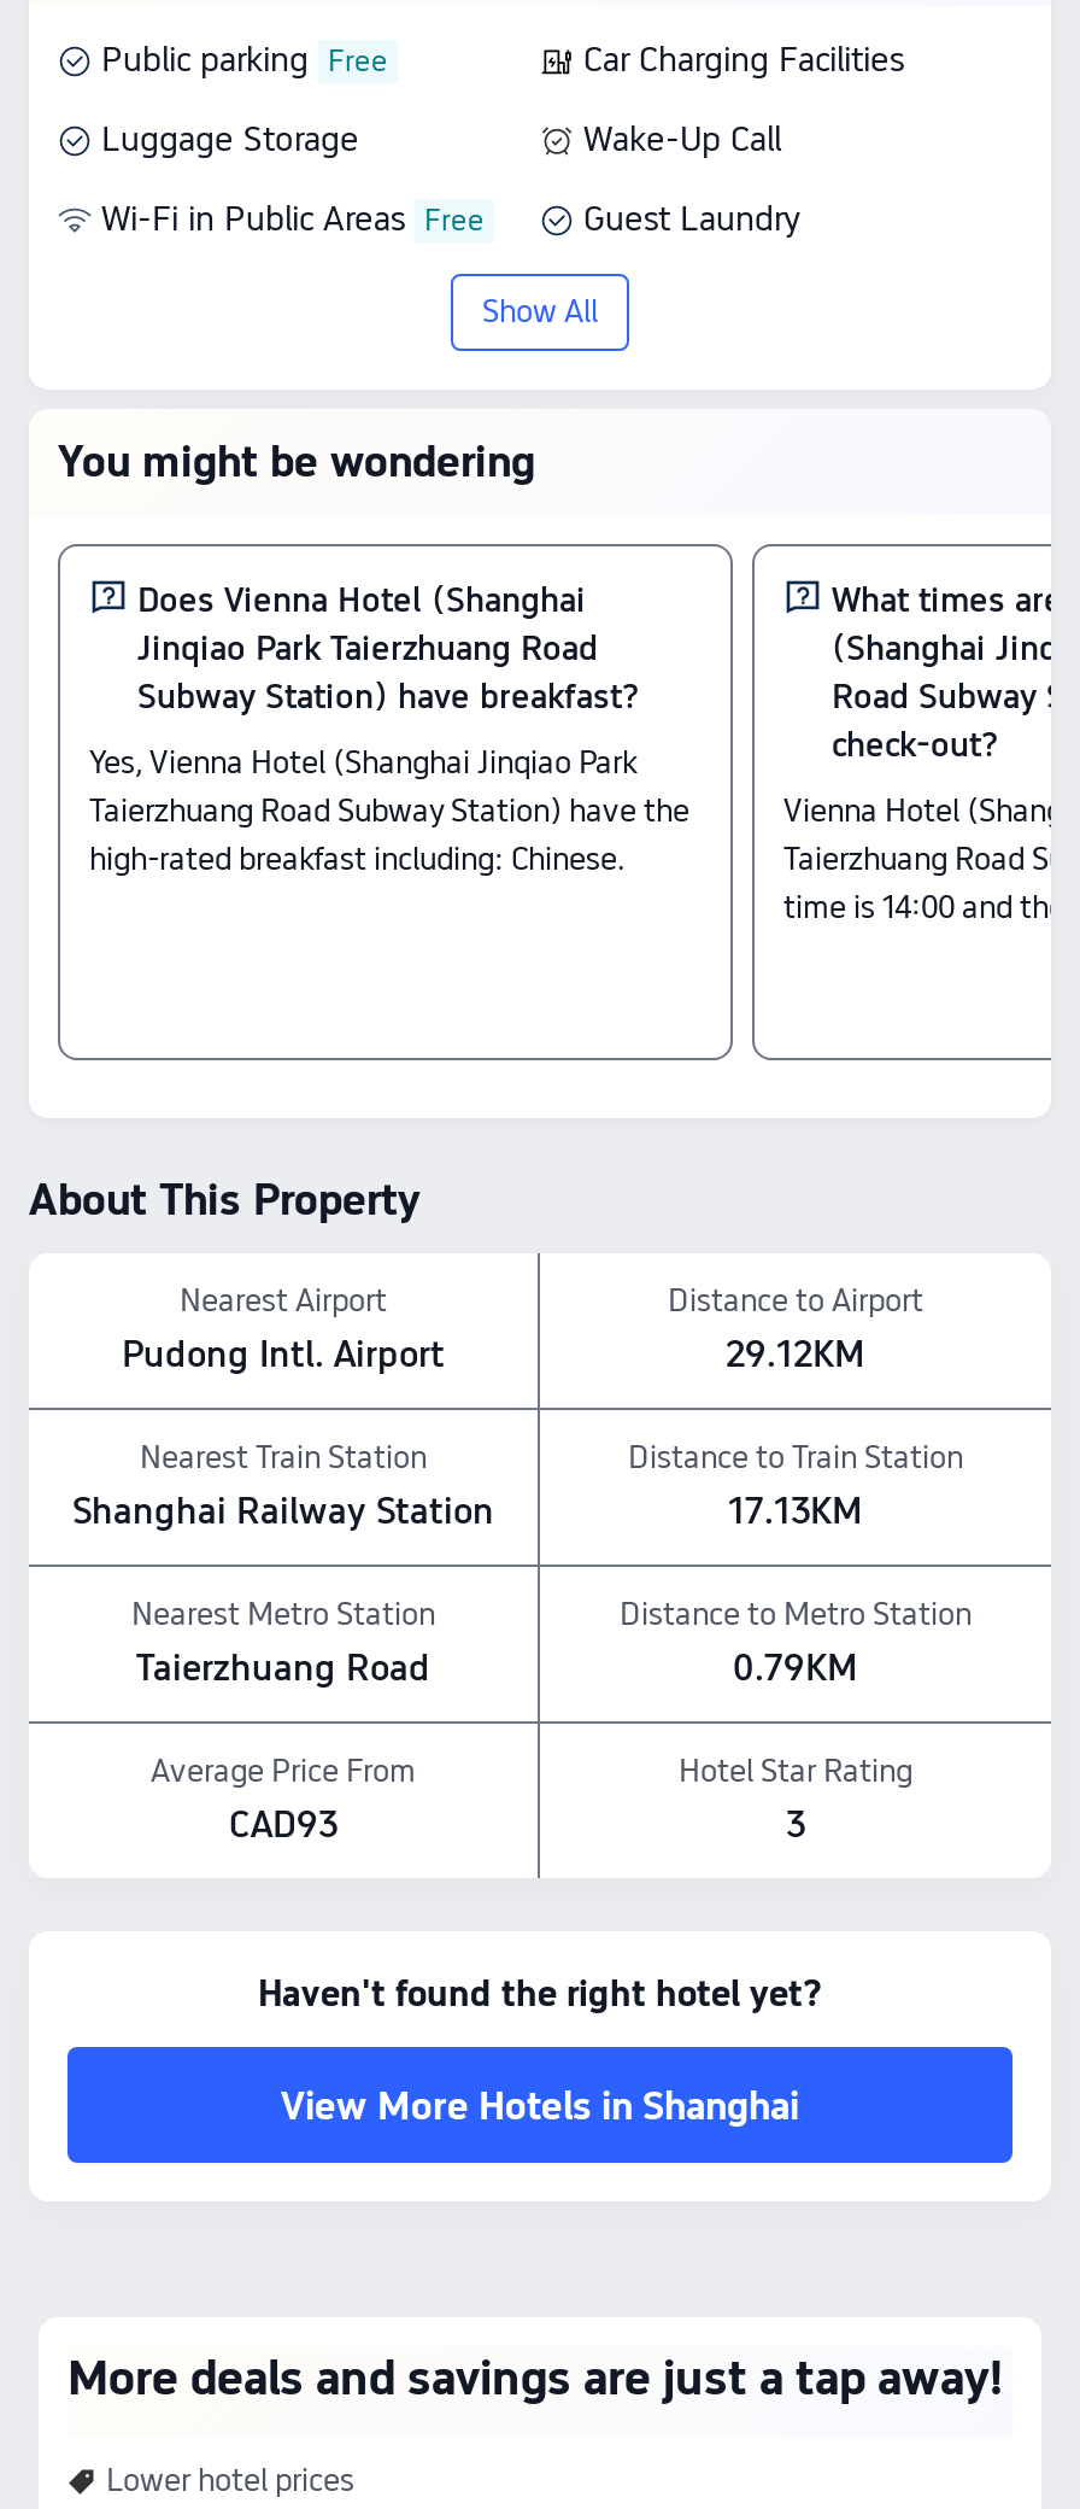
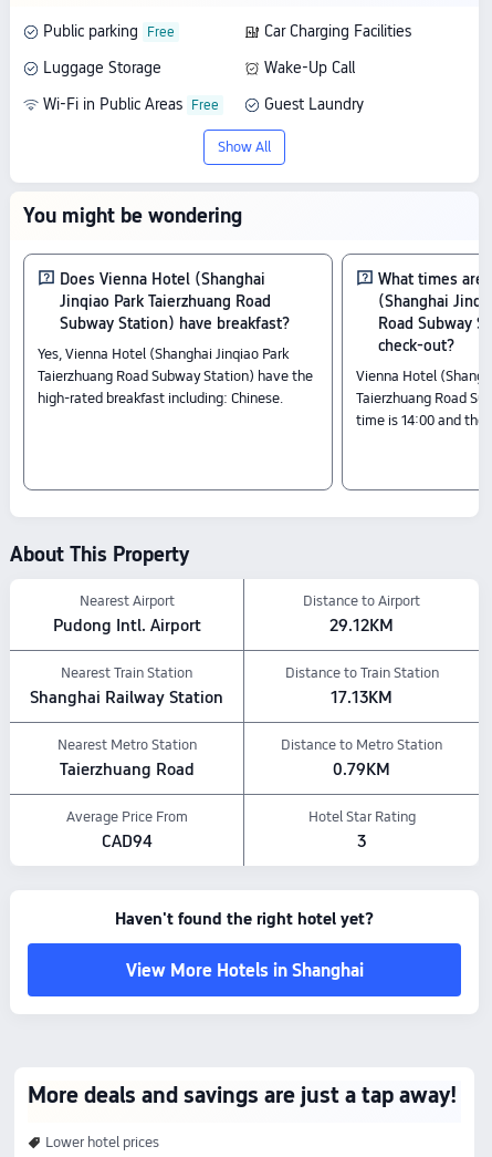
[229,1803,337,1847] CAD93 -> [101,831,152,851] CAD94

